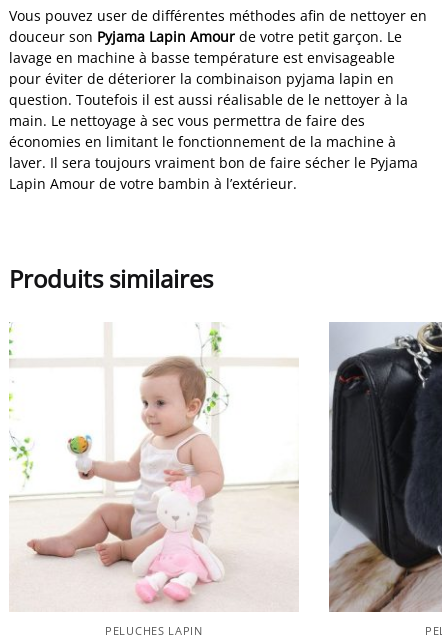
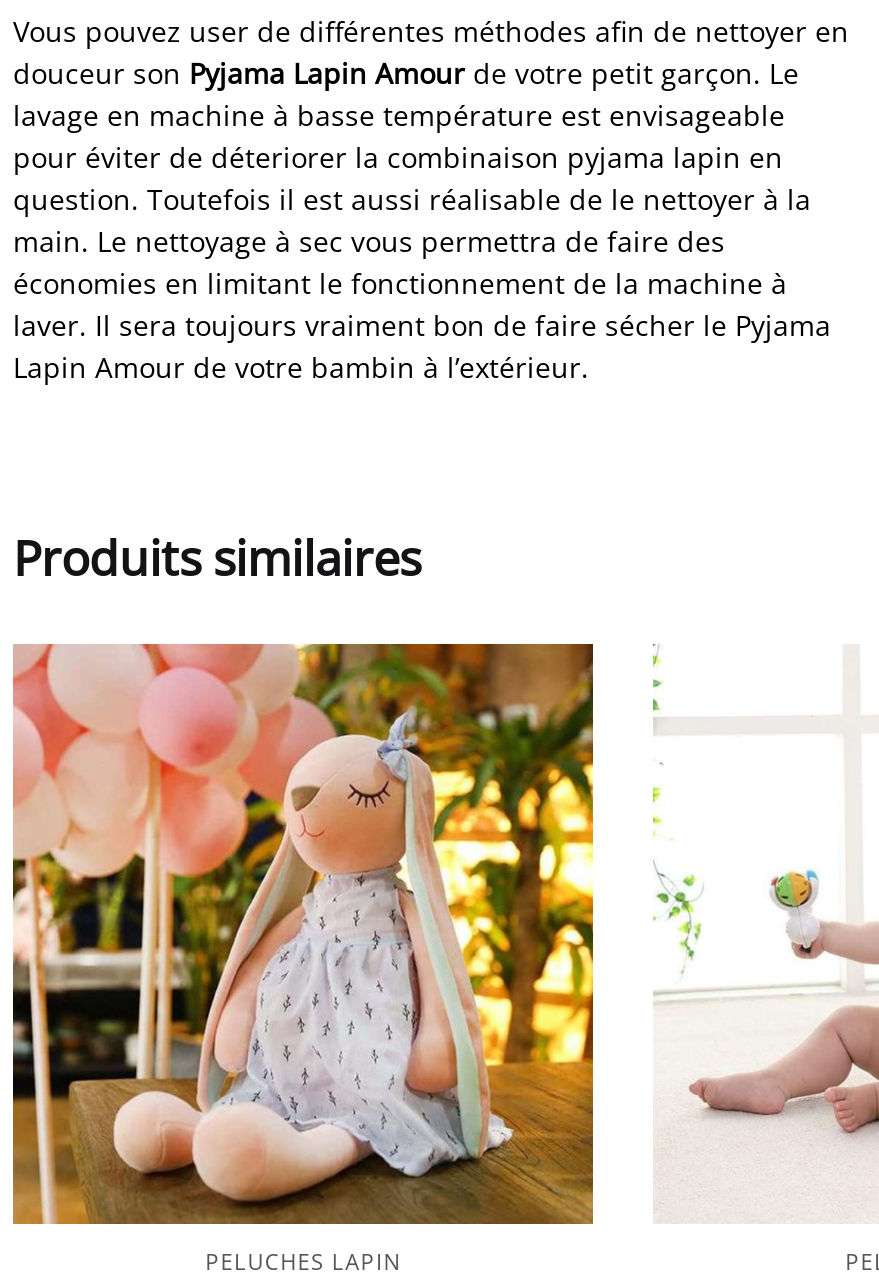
[9,322,299,612] [image] -> [11,642,595,1226] [image]
[329,321,439,613] [image] -> [651,644,873,1224] [image]

